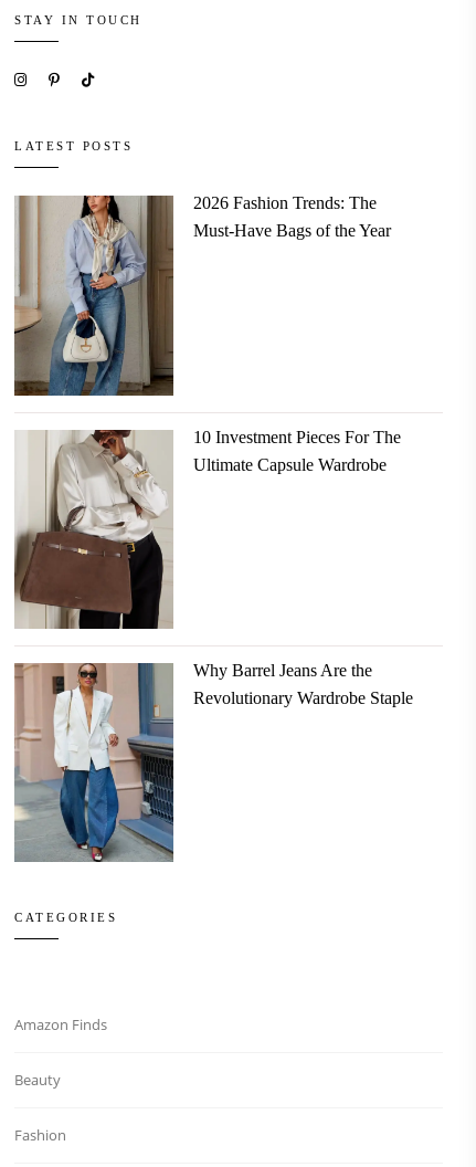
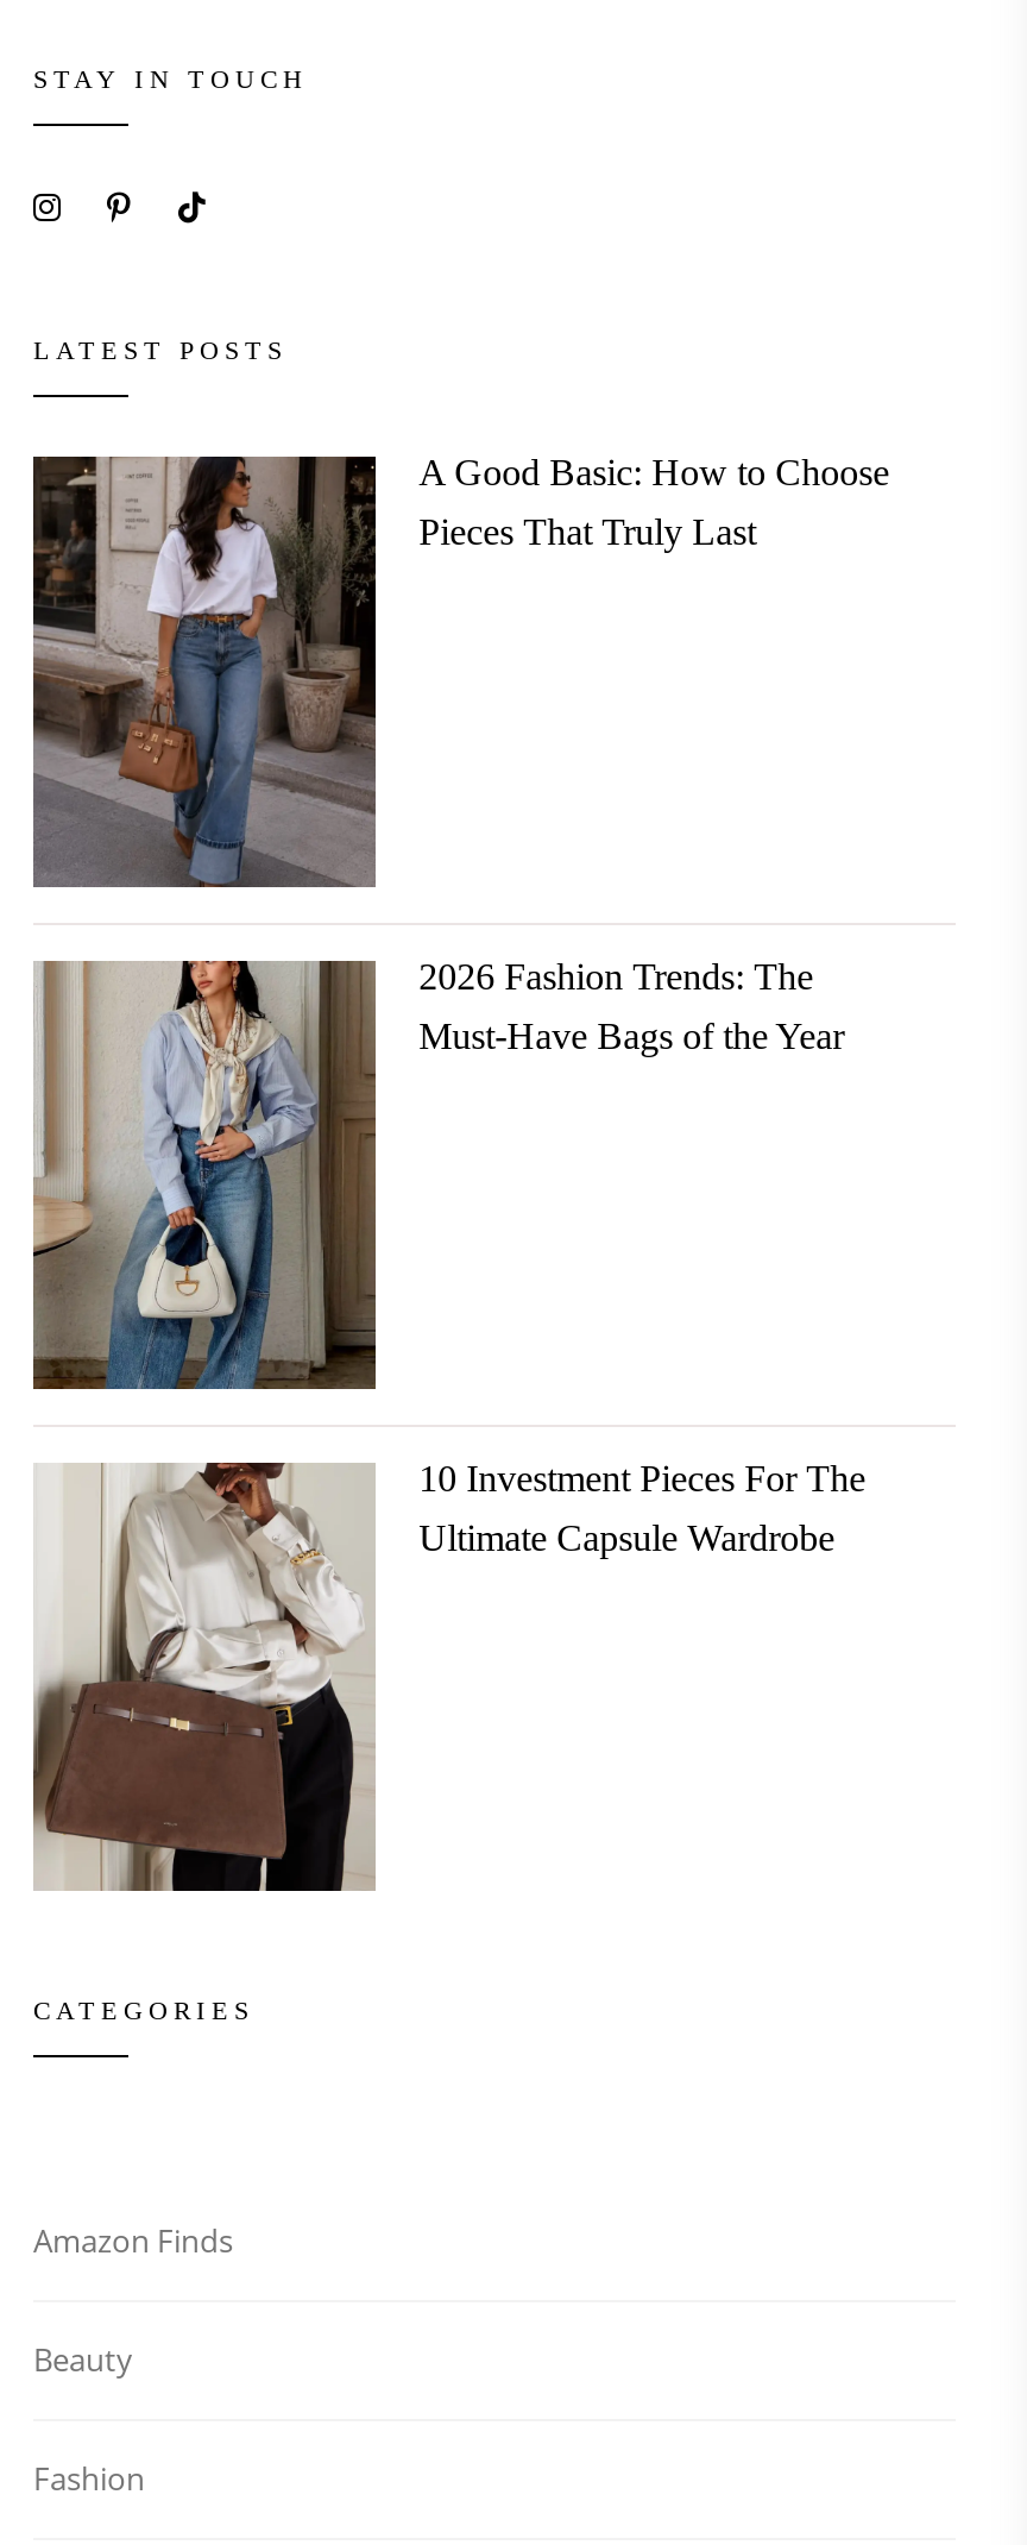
none -> [31,453,890,890] [image] | A Good Basic: How to Choose | Pieces That Truly Last
moved [13,194,401,474] -> [31,955,866,1557]: [image] | 2026 Fashion Trends: The | Must‑Have Bags of the Year | 10 Investment Pieces For The | Ultimate Capsule Wardrobe
moved [13,428,173,631] -> [31,1458,376,1896]: [image]
[14,661,413,863] [image] | Why Barrel Jeans Are the | Revolutionary Wardrobe Staple -> none

